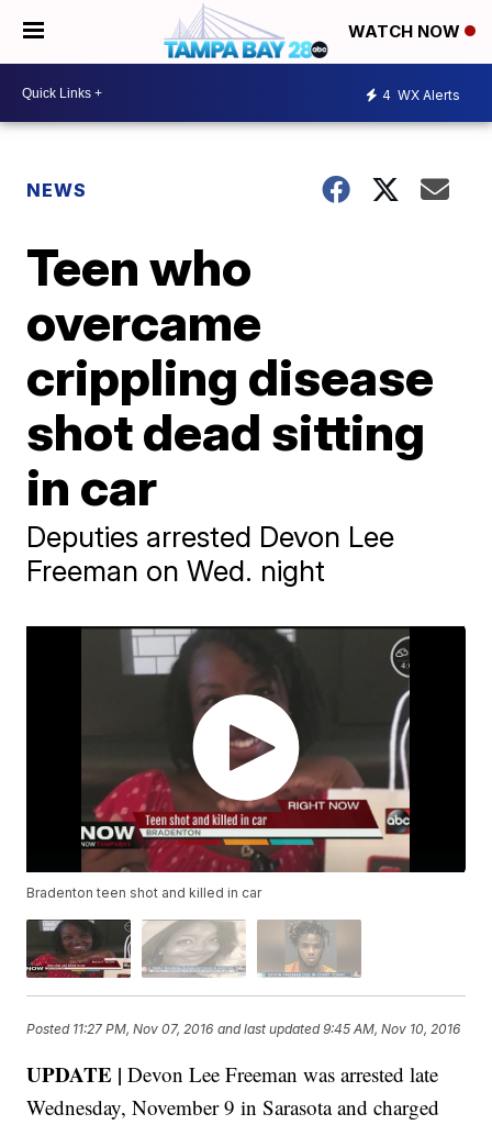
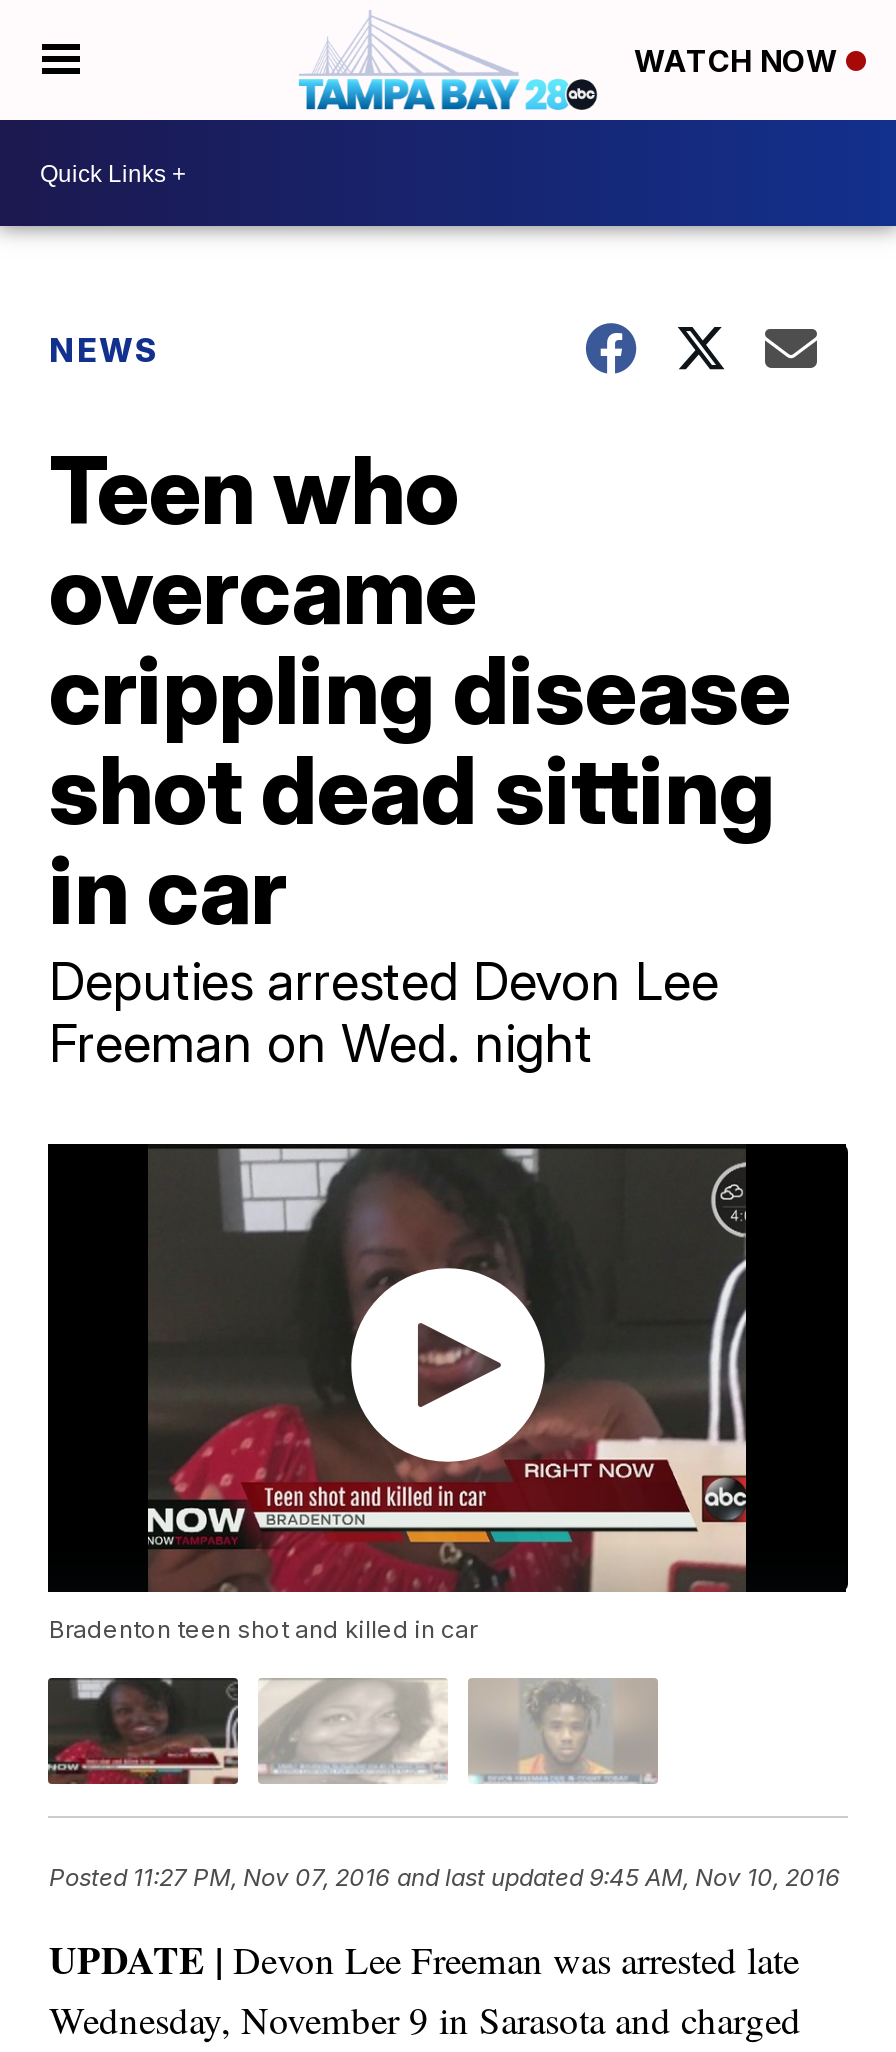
[382,86,460,103] 4 WX Alerts -> none

